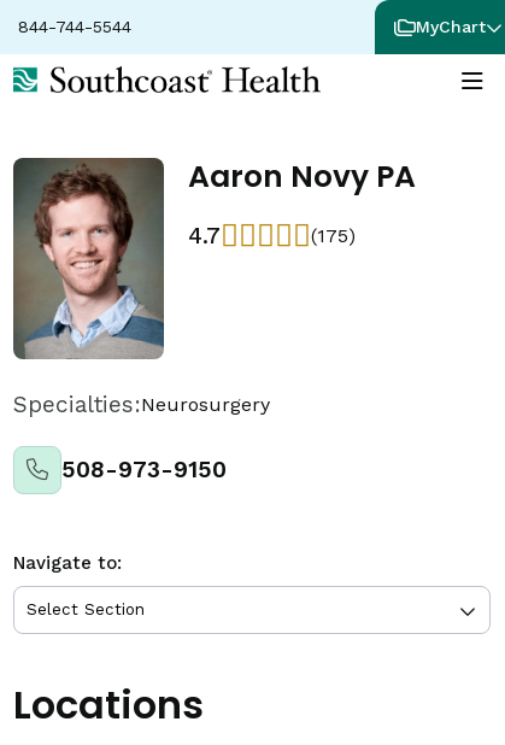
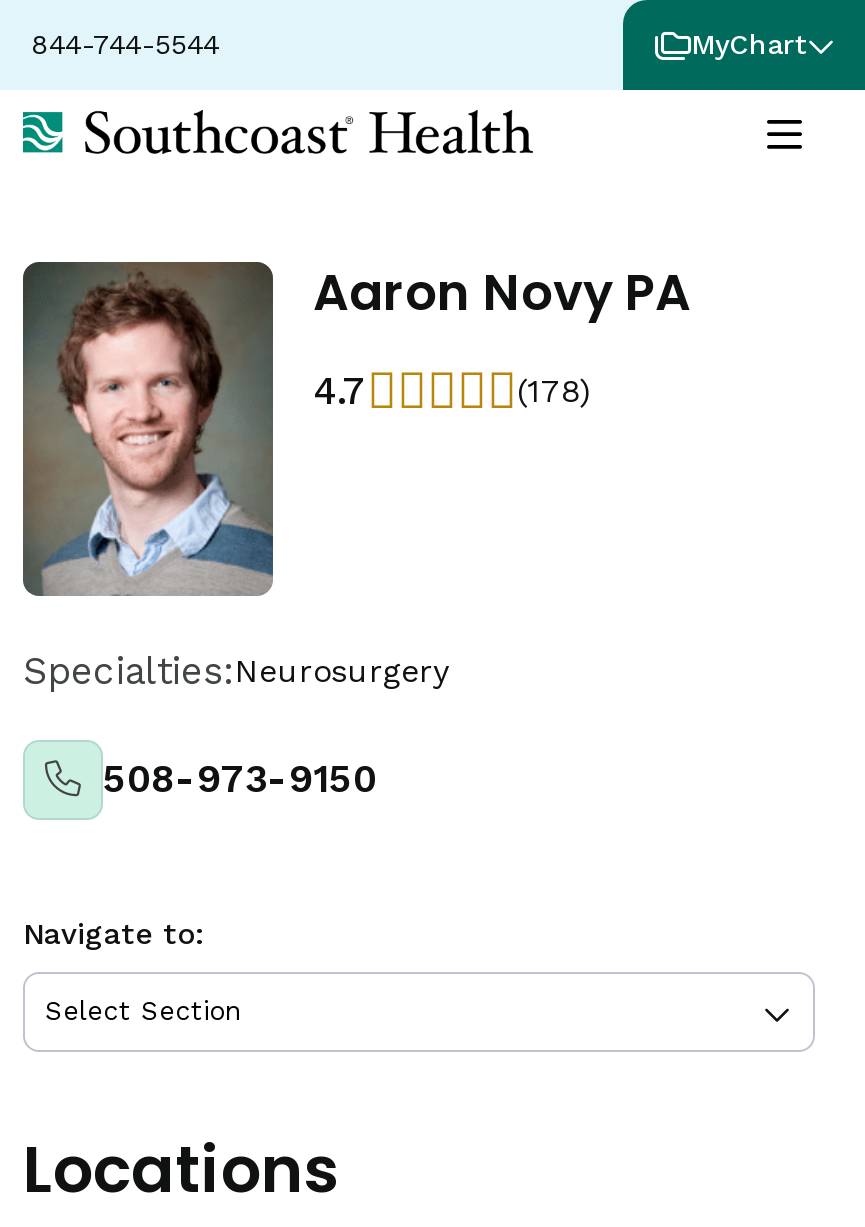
[311,224,356,247] (175) -> [517,372,591,410] (178)

